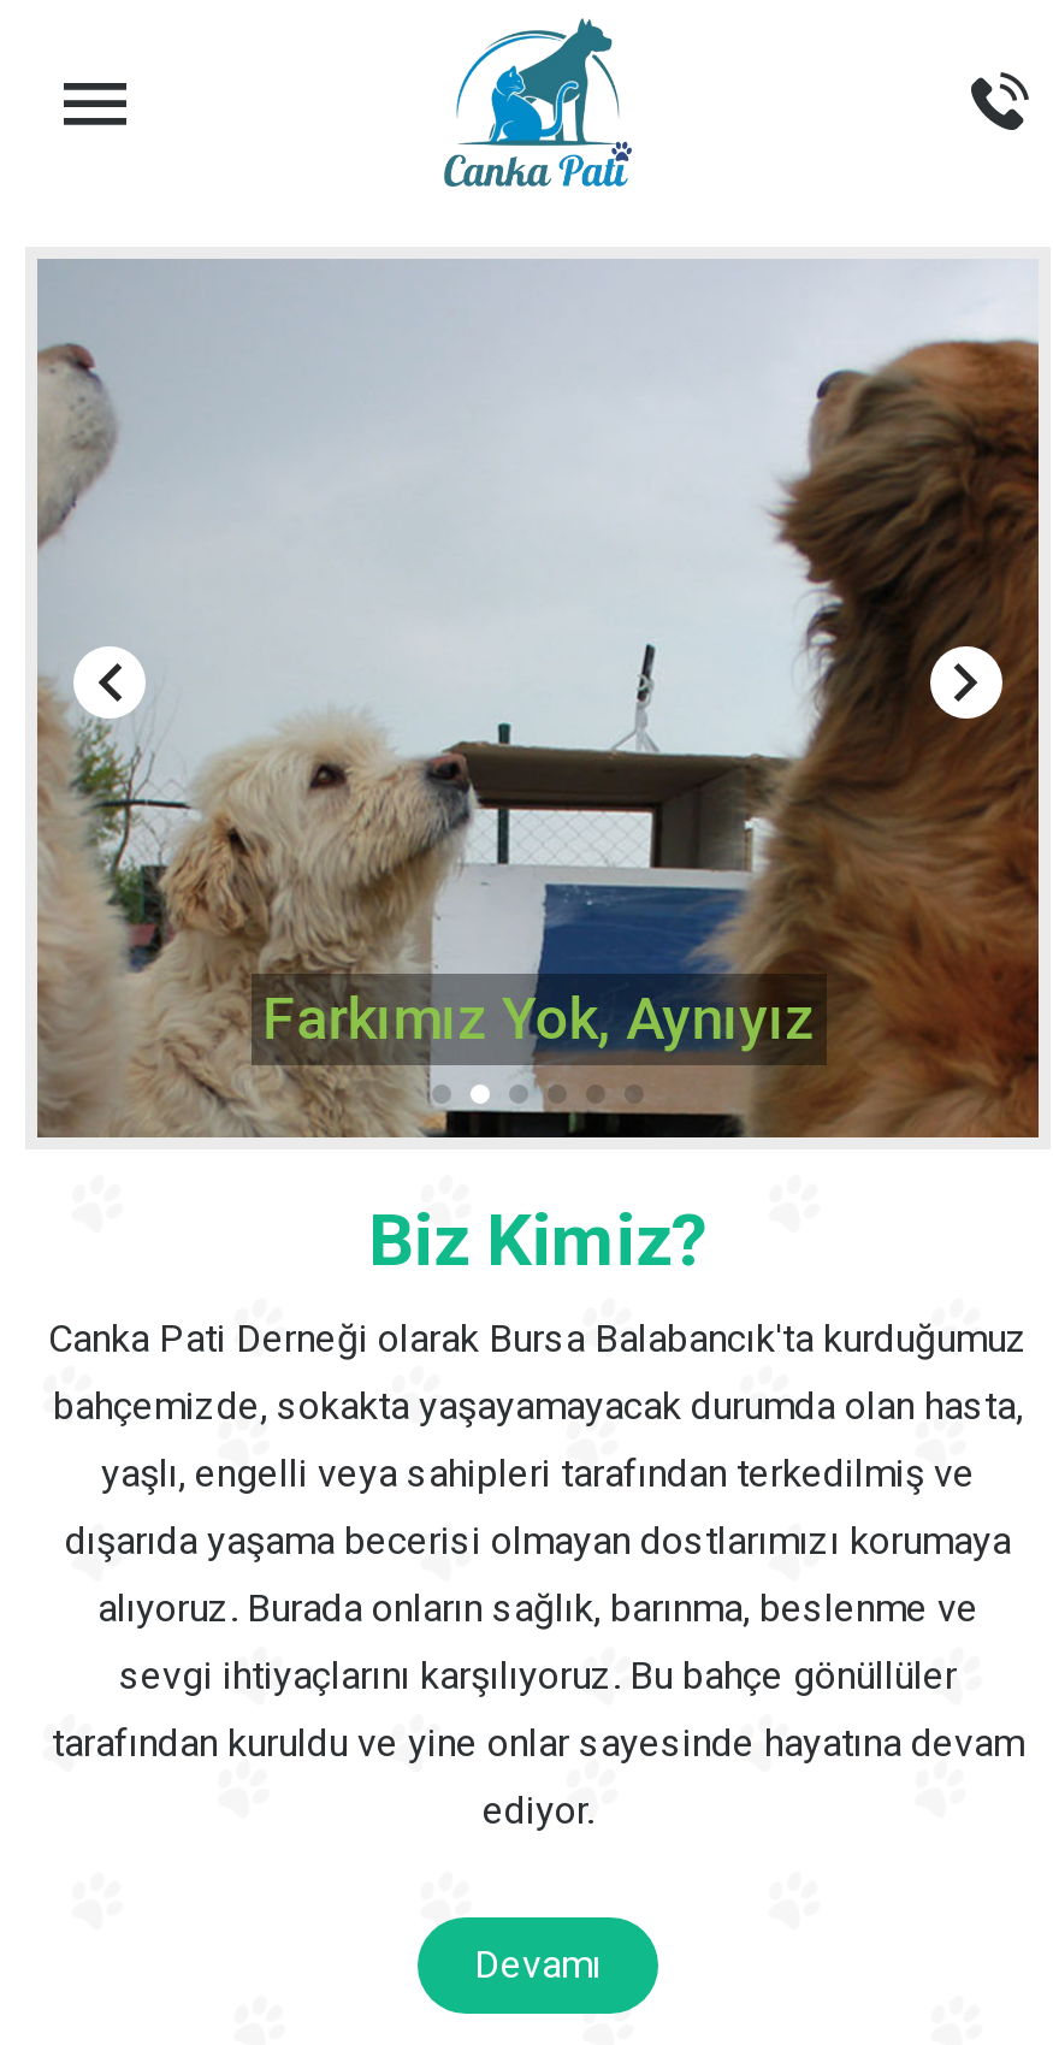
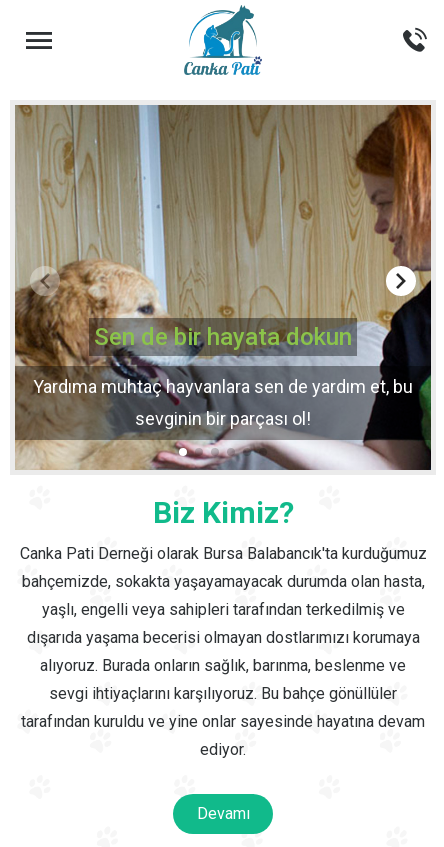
[37,259,1041,1140] [image] | Farkımız Yok, Aynıyız -> [15,104,432,470] [image] | Sen de bir hayata dokun | Yardıma muhtaç hayvanlara sen de yardım et, bu | sevginin bir parçası ol!

